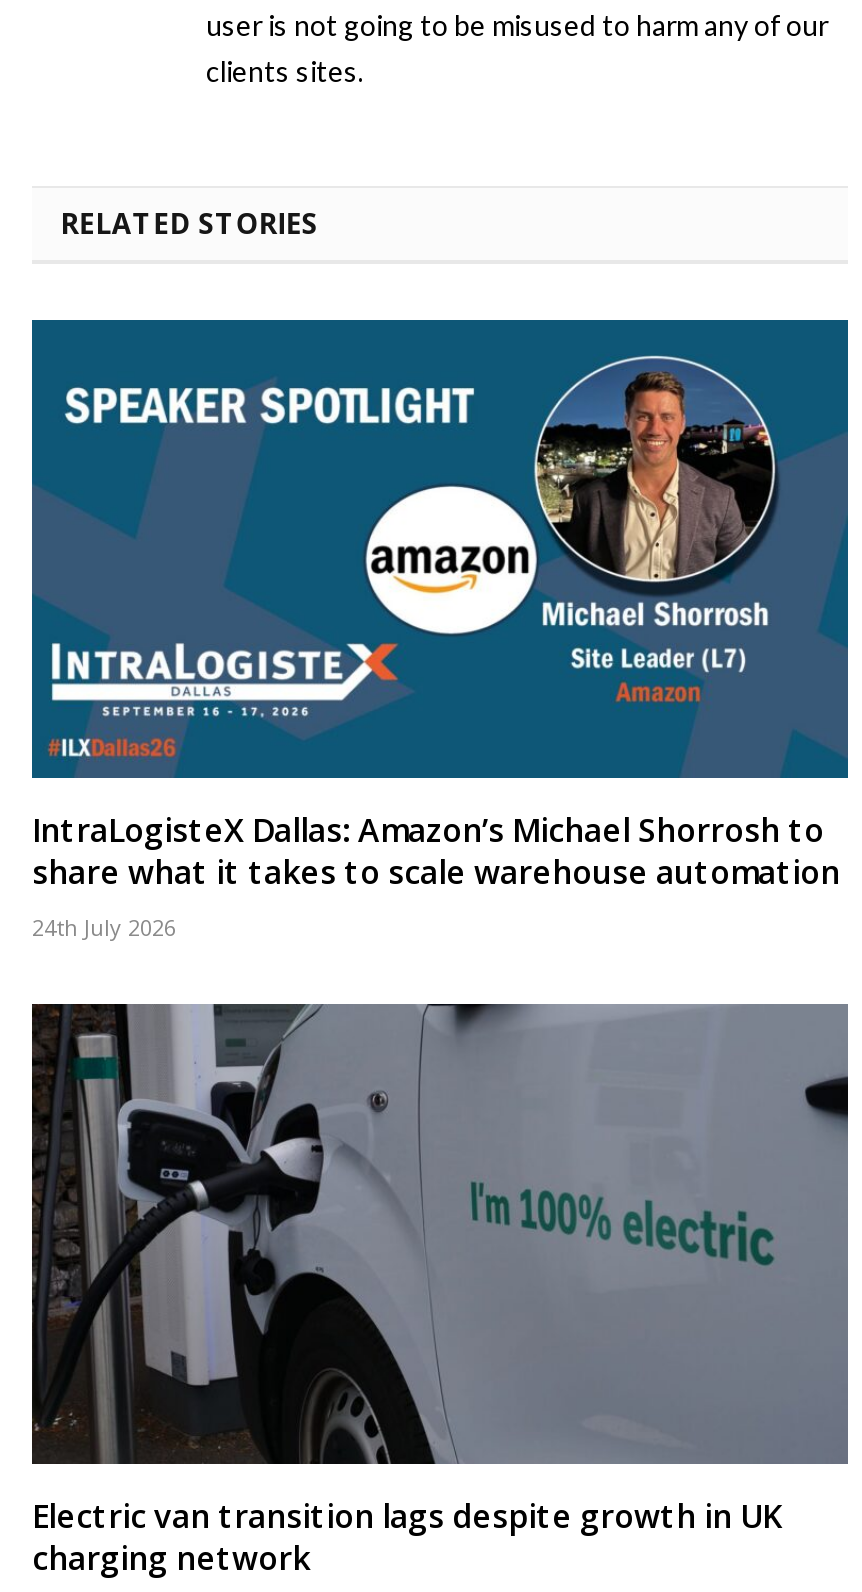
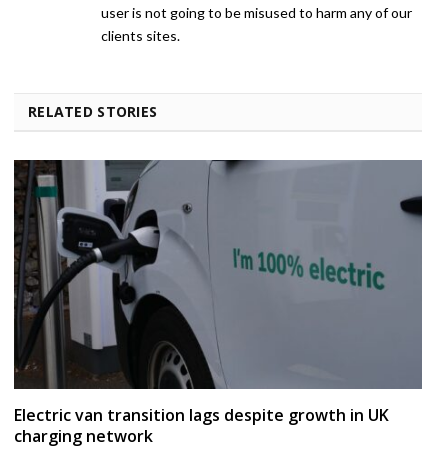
[30,318,850,942] [image] | IntraLogisteX Dallas: Amazon’s Michael Shorrosh to | share what it takes to scale warehouse automation | 24th July 2026 -> none

